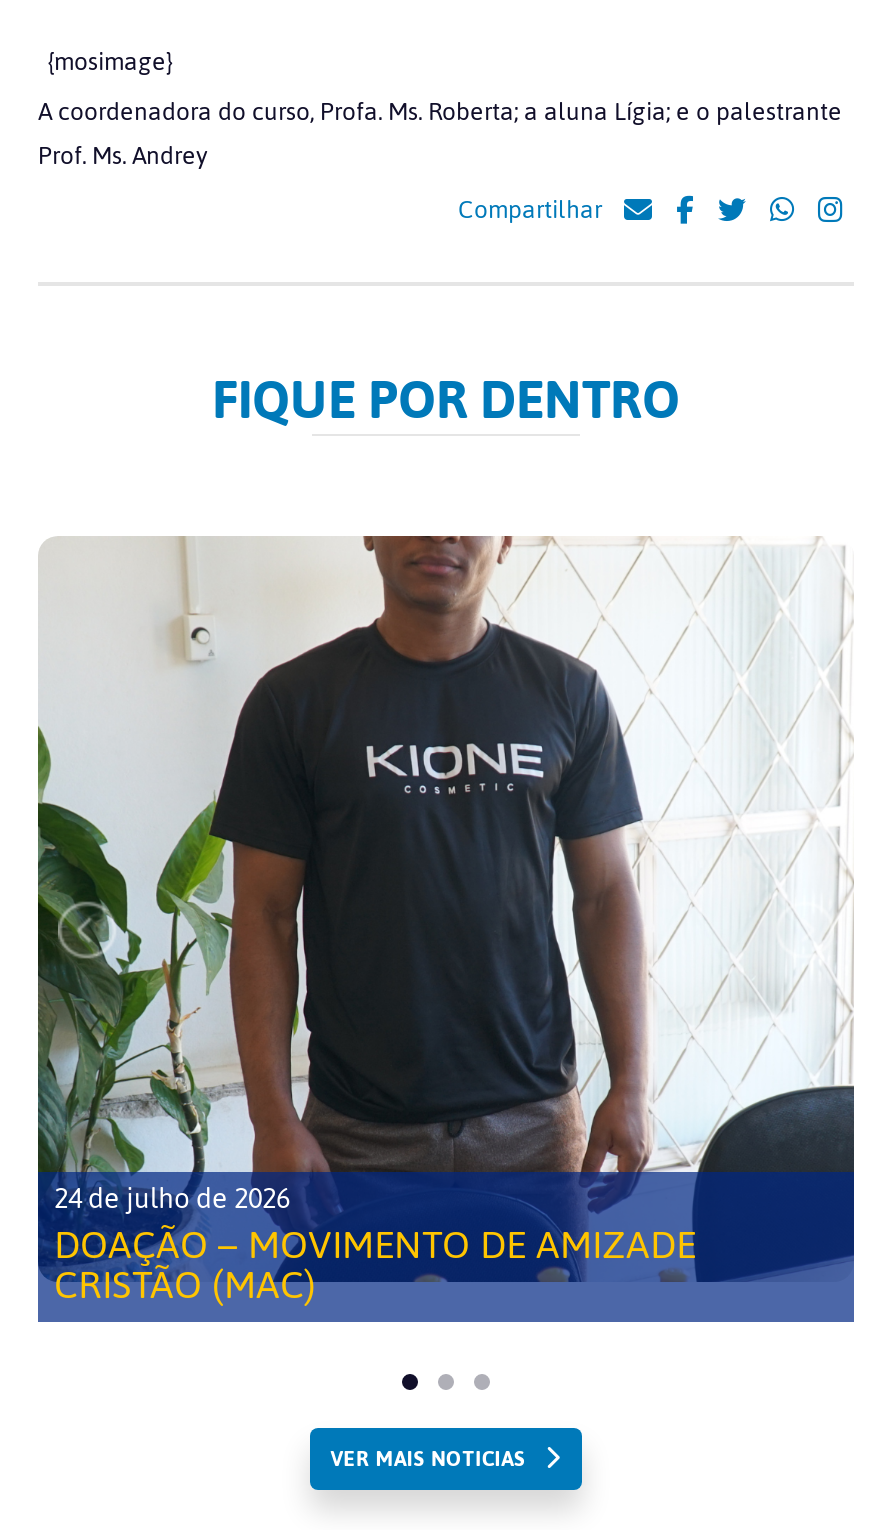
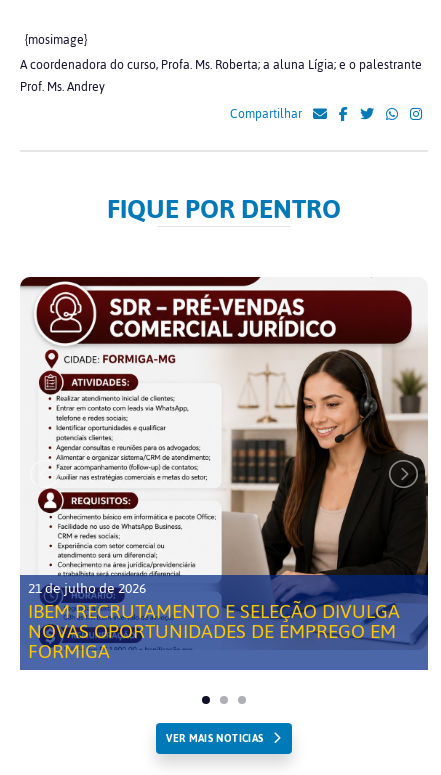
[36,534,854,1322] [image] | 24 de julho de 2026 | DOAÇÃO – MOVIMENTO DE AMIZADE | CRISTÃO (MAC) -> [20,276,429,670] [image] | 21 de julho de 2026 | IBEM RECRUTAMENTO E SELEÇÃO DIVULGA | NOVAS OPORTUNIDADES DE EMPREGO EM | FORMIGA

